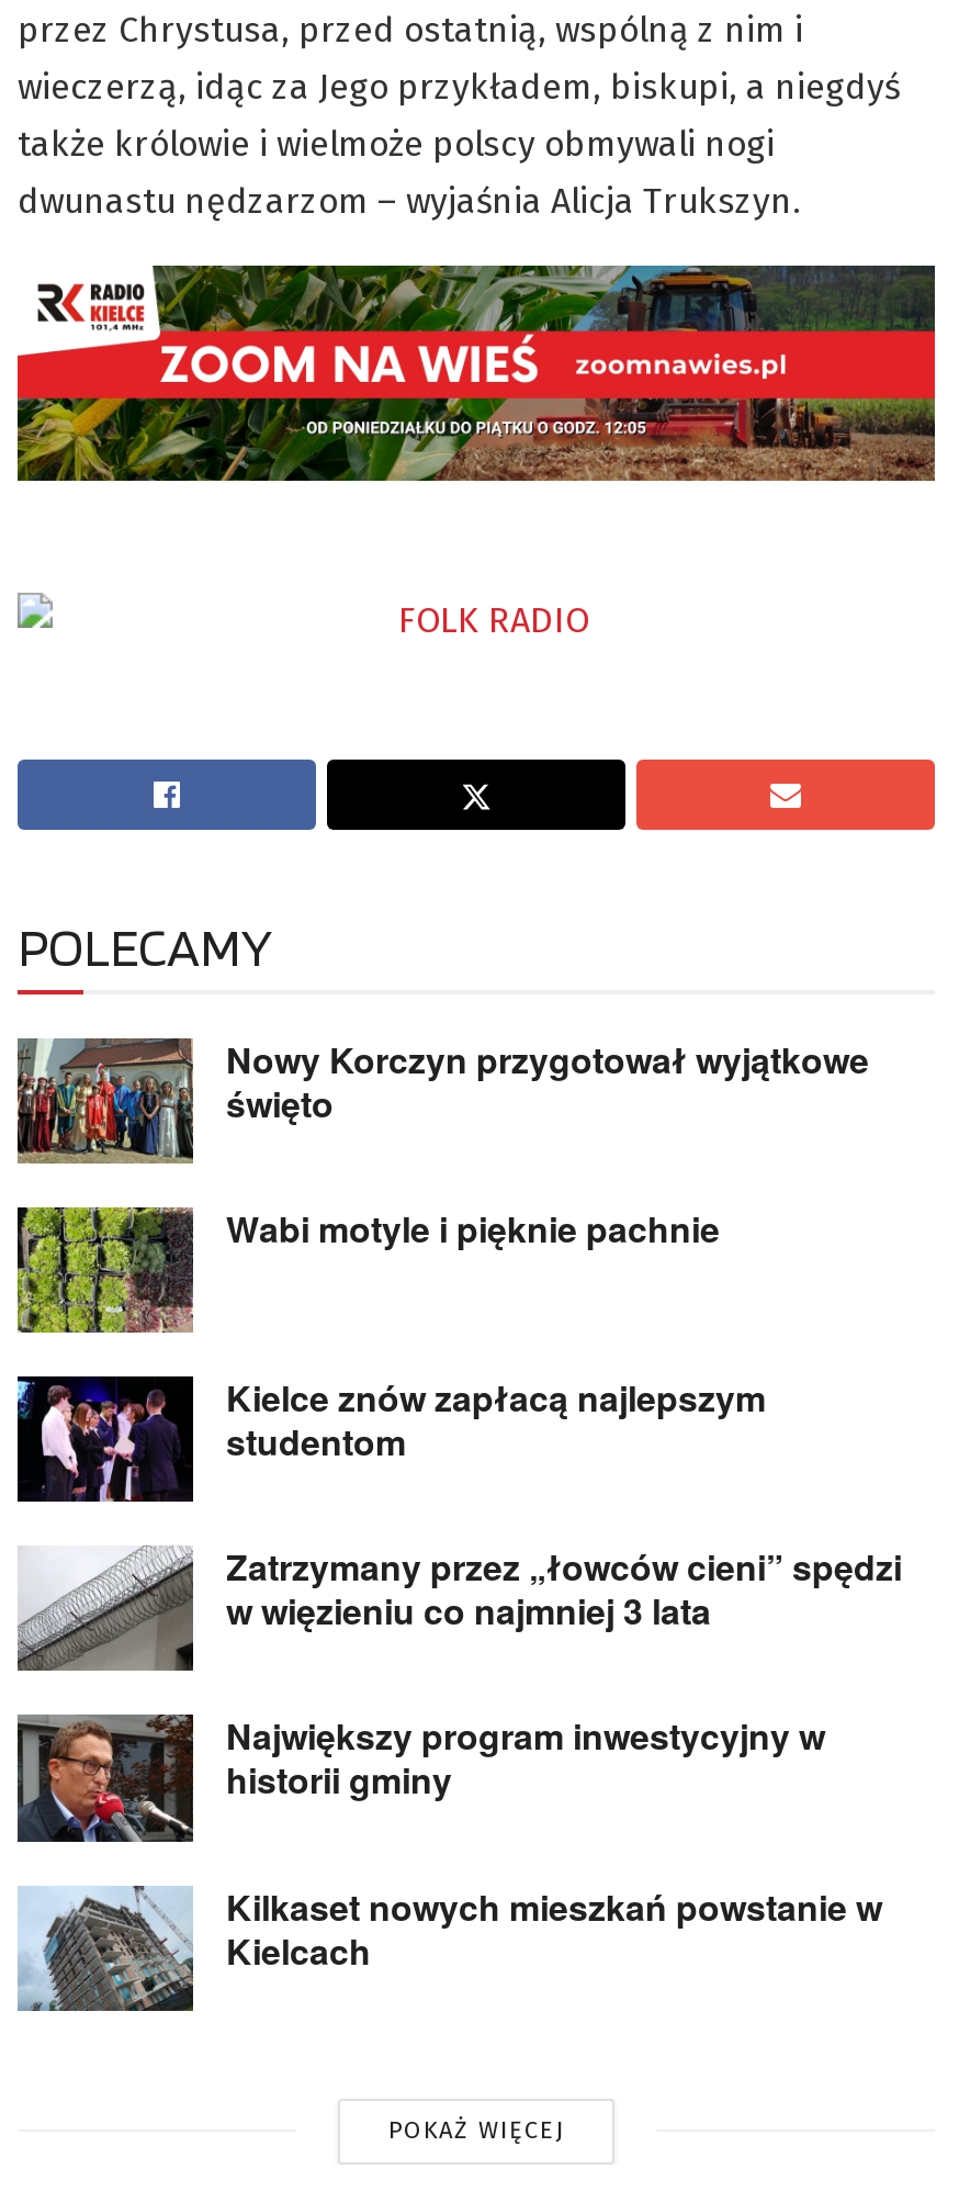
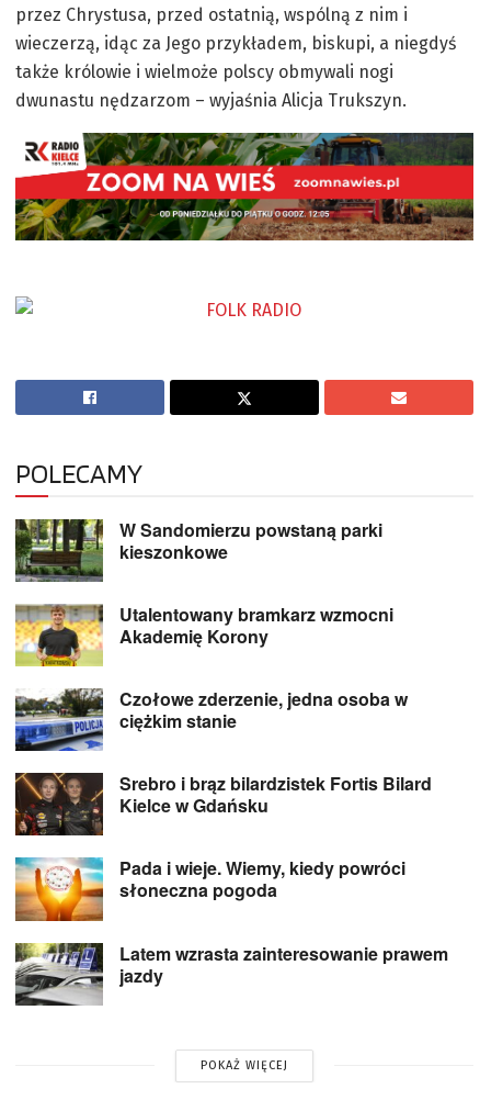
[18,1033,869,1164] [image] | Nowy Korczyn przygotował wyjątkowe | święto -> [15,517,382,582] [image] | W Sandomierzu powstaną parki | kieszonkowe
[15,1203,720,1335] [image] | Wabi motyle i pięknie pachnie -> [14,601,393,667] [image] | Utalentowany bramkarz wzmocni | Akademię Korony
[15,1372,766,1504] [image] | Kielce znów zapłacą najlepszym | studentom -> [14,686,408,752] [image] | Czołowe zderzenie, jedna osoba w | ciężkim stanie
[15,1542,902,1671] [image] | Zatrzymany przez „łowców cieni” spędzi | w więzieniu co najmniej 3 lata -> [14,771,432,835] [image] | Srebro i brąz bilardzistek Fortis Bilard | Kielce w Gdańsku
[15,1711,825,1844] [image] | Największy program inwestycyjny w | historii gminy -> [14,856,405,922] [image] | Pada i wieje. Wiemy, kiedy powróci | słoneczna pogoda
[18,1880,882,2013] [image] | Kilkaset nowych mieszkań powstanie w | Kielcach -> [14,940,448,1006] [image] | Latem wzrasta zainteresowanie prawem | jazdy

